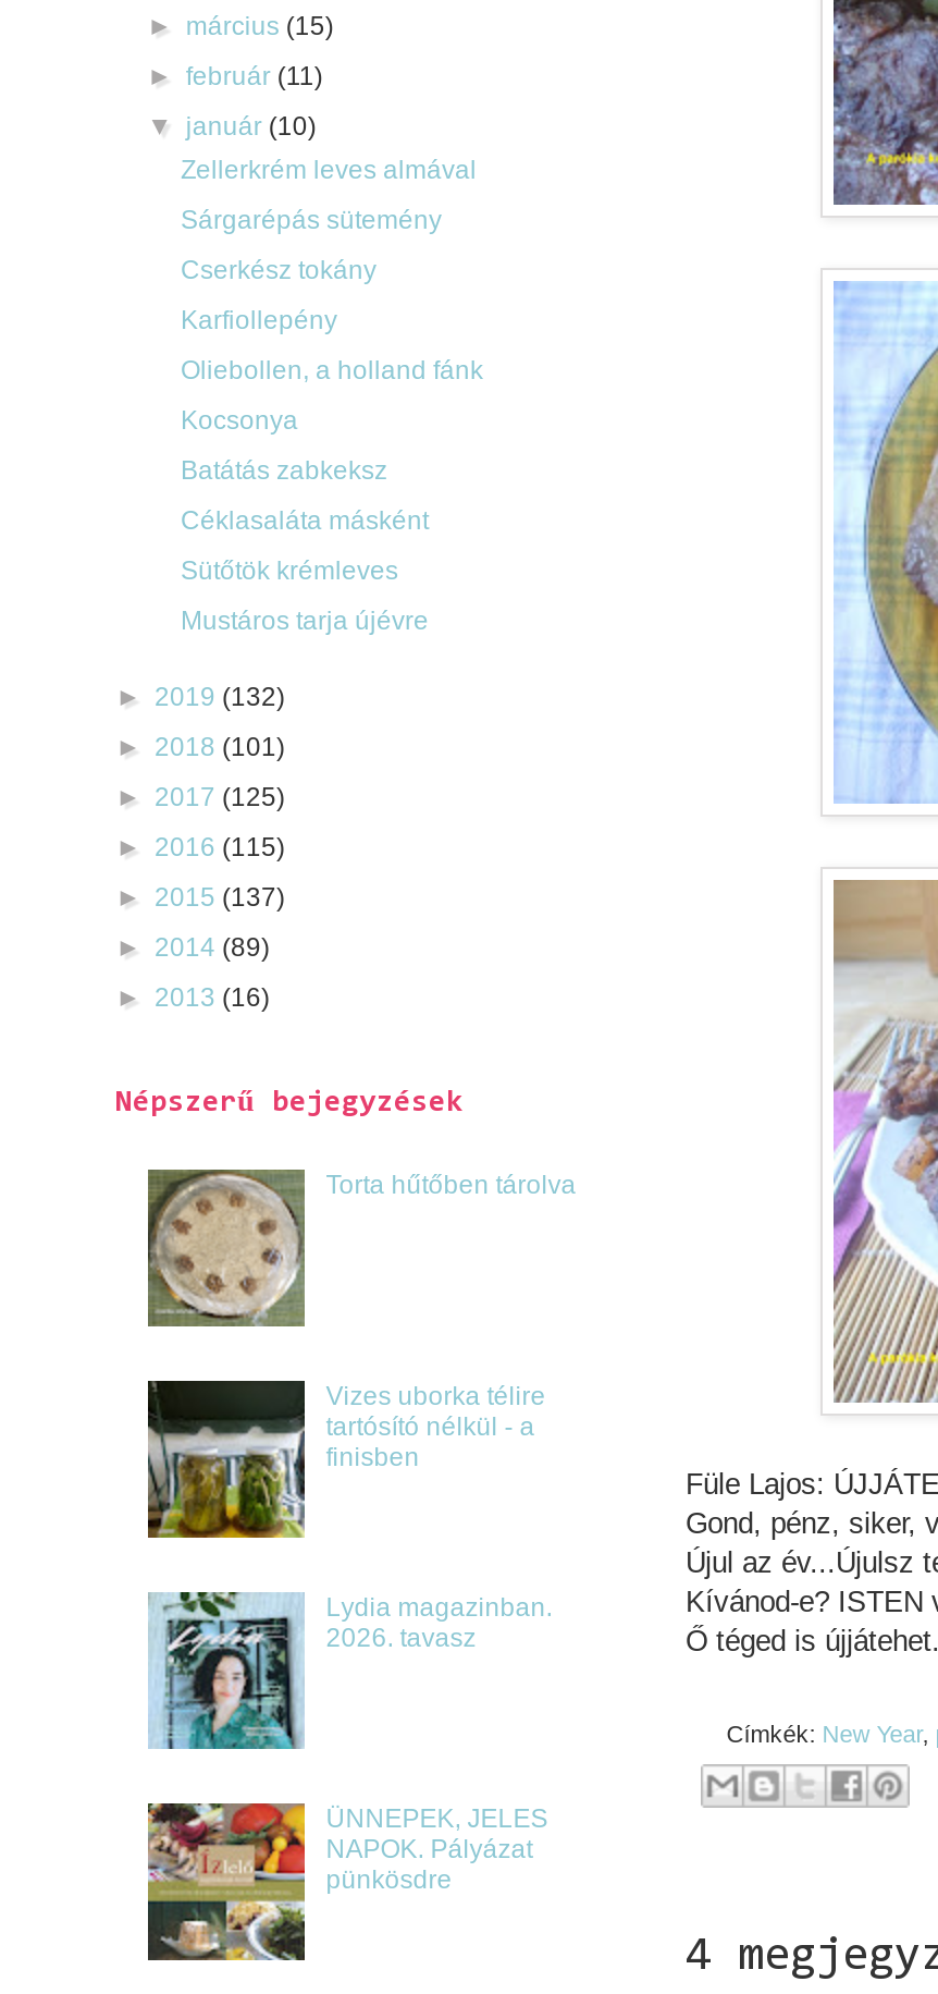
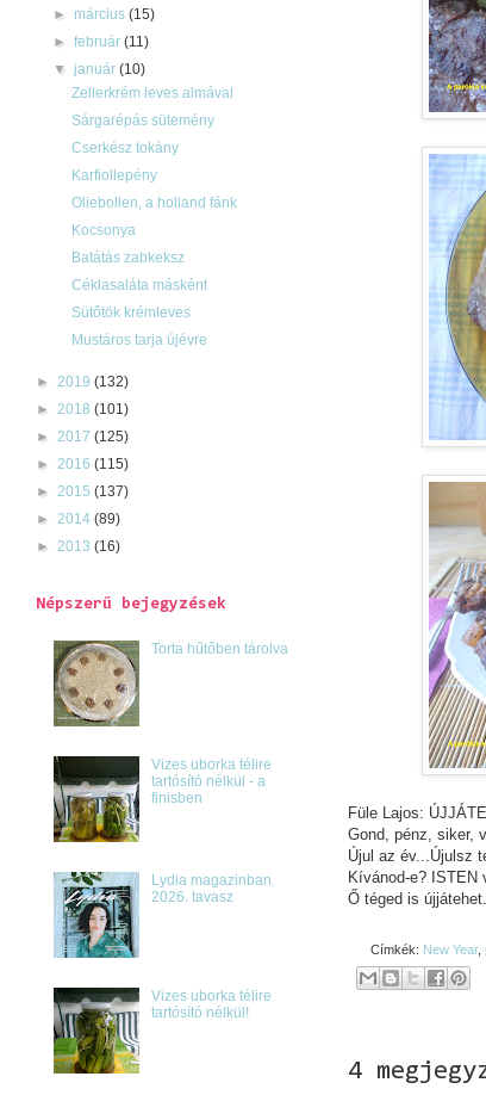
[146,1801,548,1962] [image] | ÜNNEPEK, JELES | NAPOK. Pályázat | pünkösdre -> [52,986,271,1075] [image] | Vizes uborka télire | tartósító nélkül!

